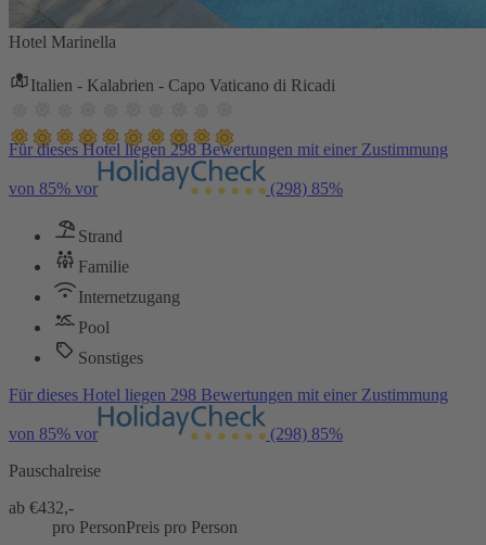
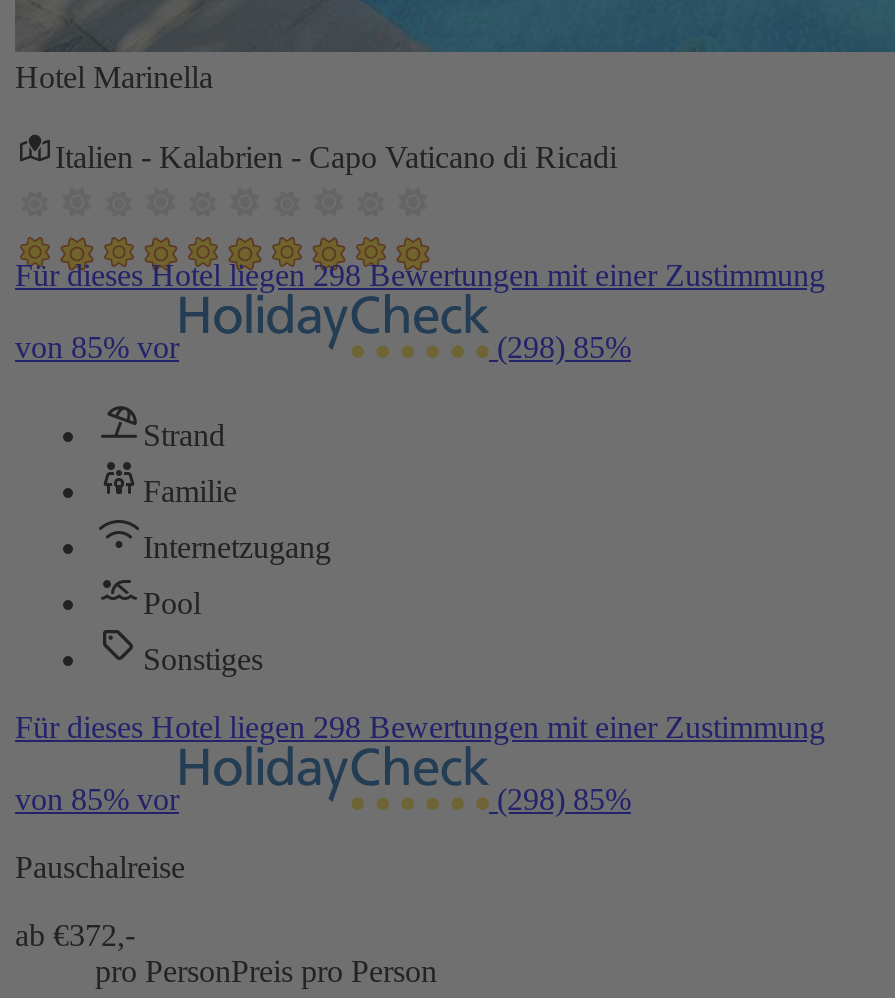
[9,498,74,517] ab €432,- -> [15,918,135,952] ab €372,-

